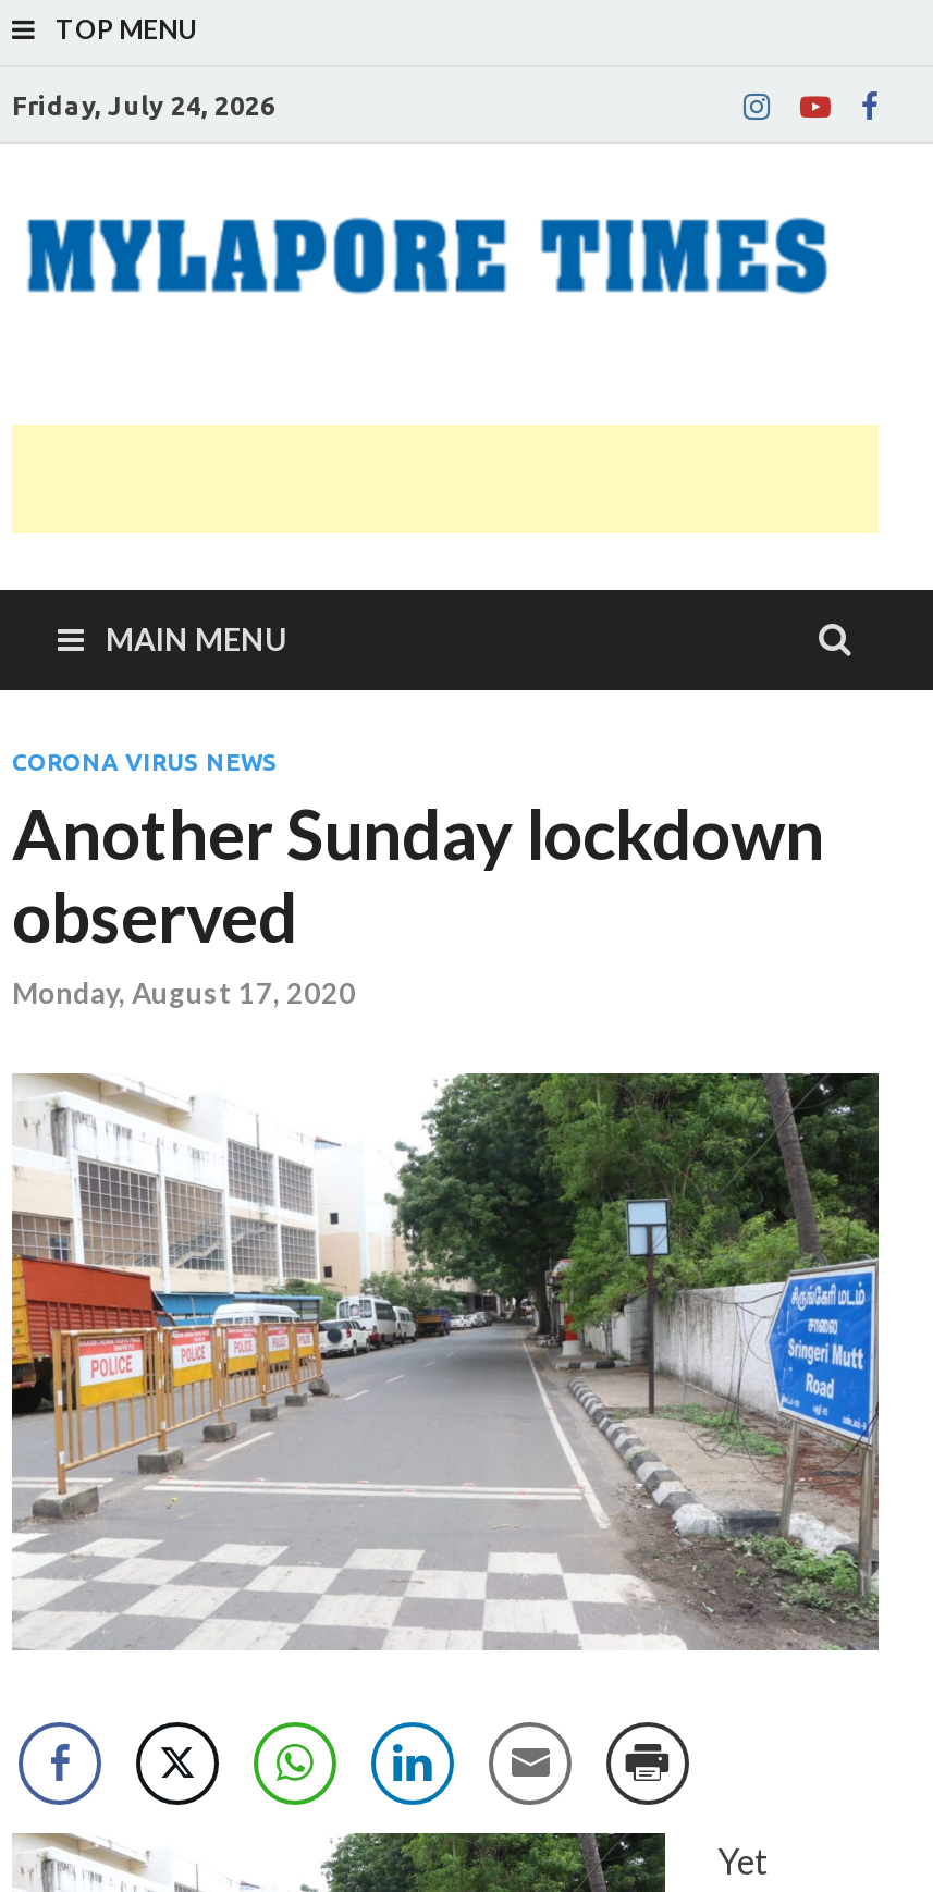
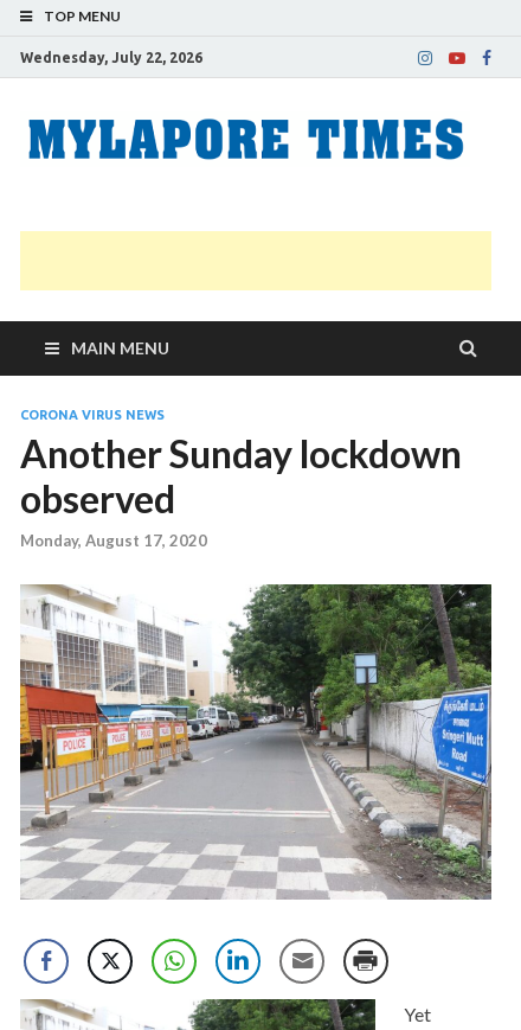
[12,90,275,119] Friday, July 24, 2026 -> [20,49,202,65] Wednesday, July 22, 2026

